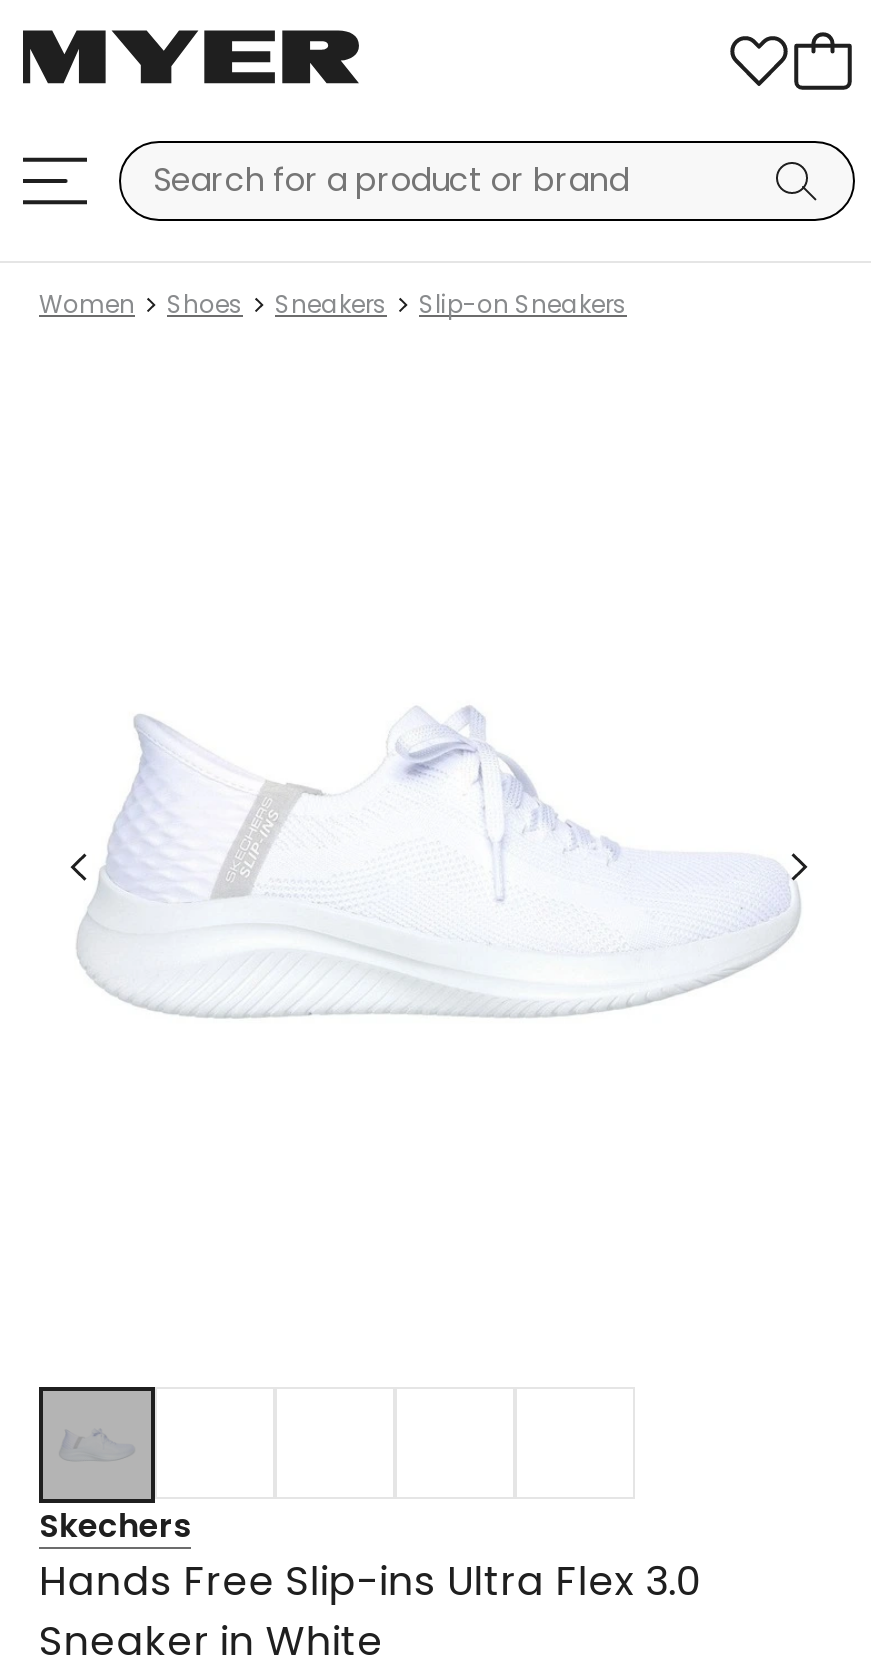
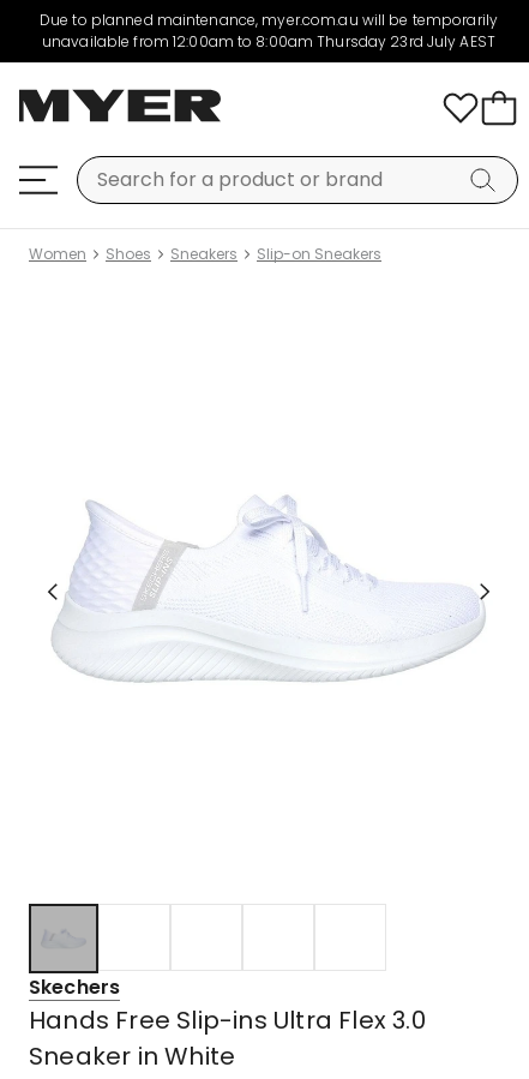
none -> [40,10,498,52] Due to planned maintenance, myer.com.au will be temporarily | unavailable from 12:00am to 8:00am Thursday 23rd July AEST

